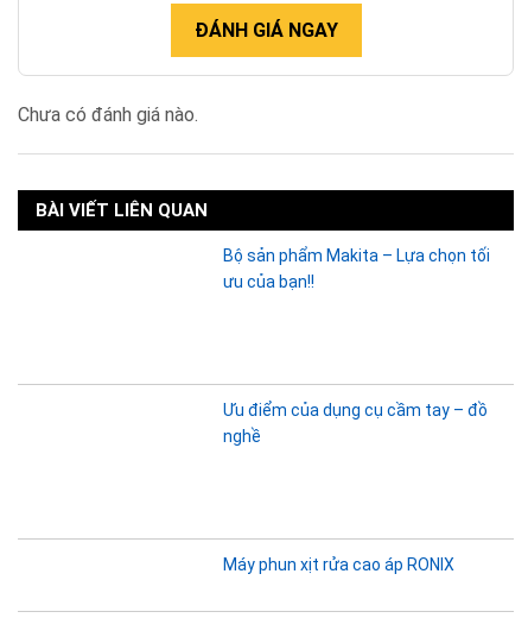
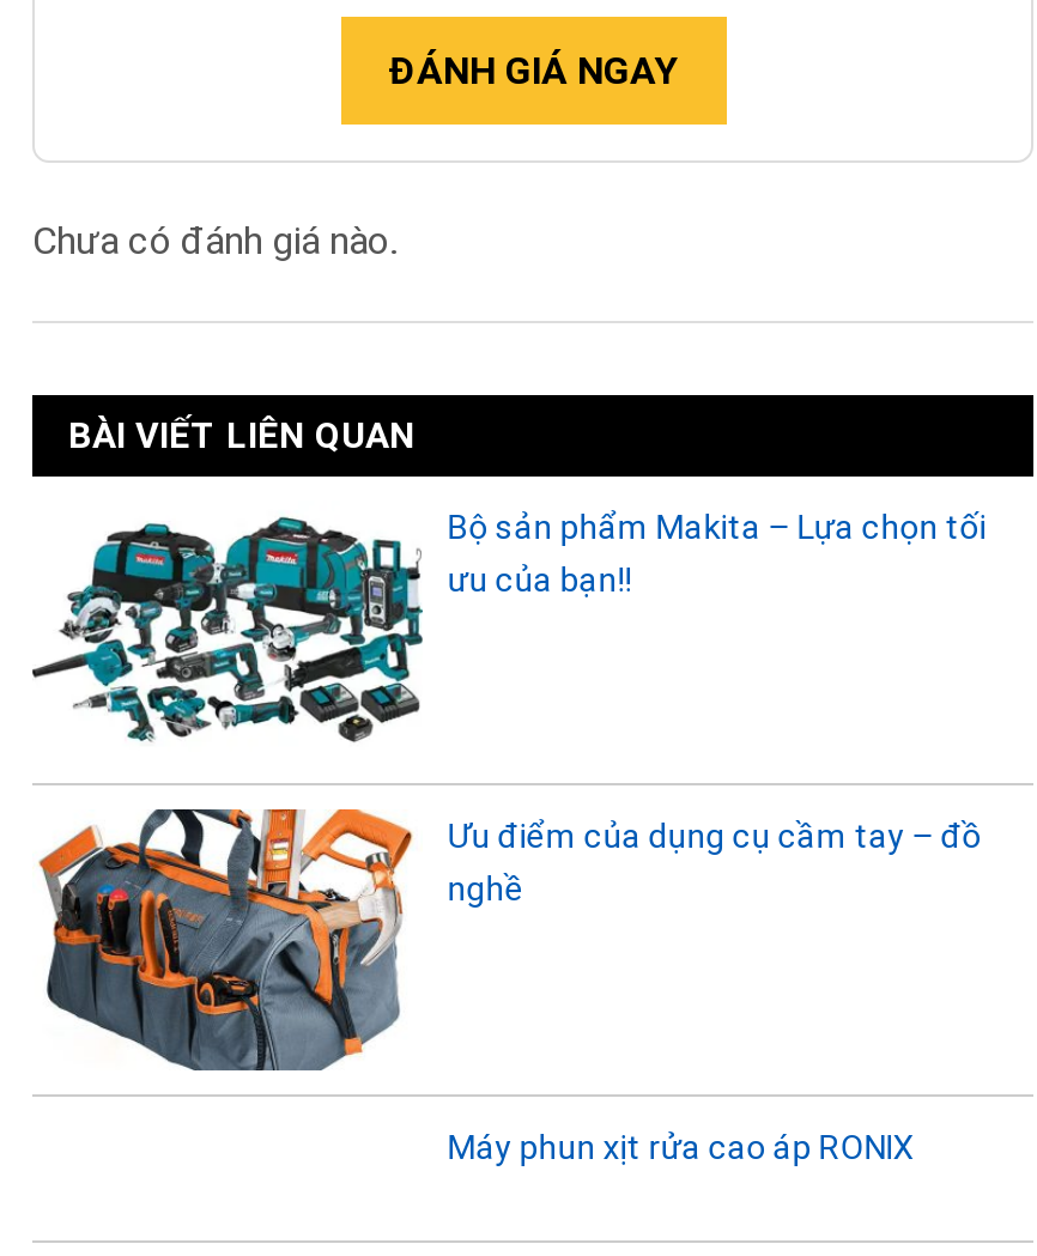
none -> [30,516,425,744] [image]
none -> [37,808,416,1074] [image]

